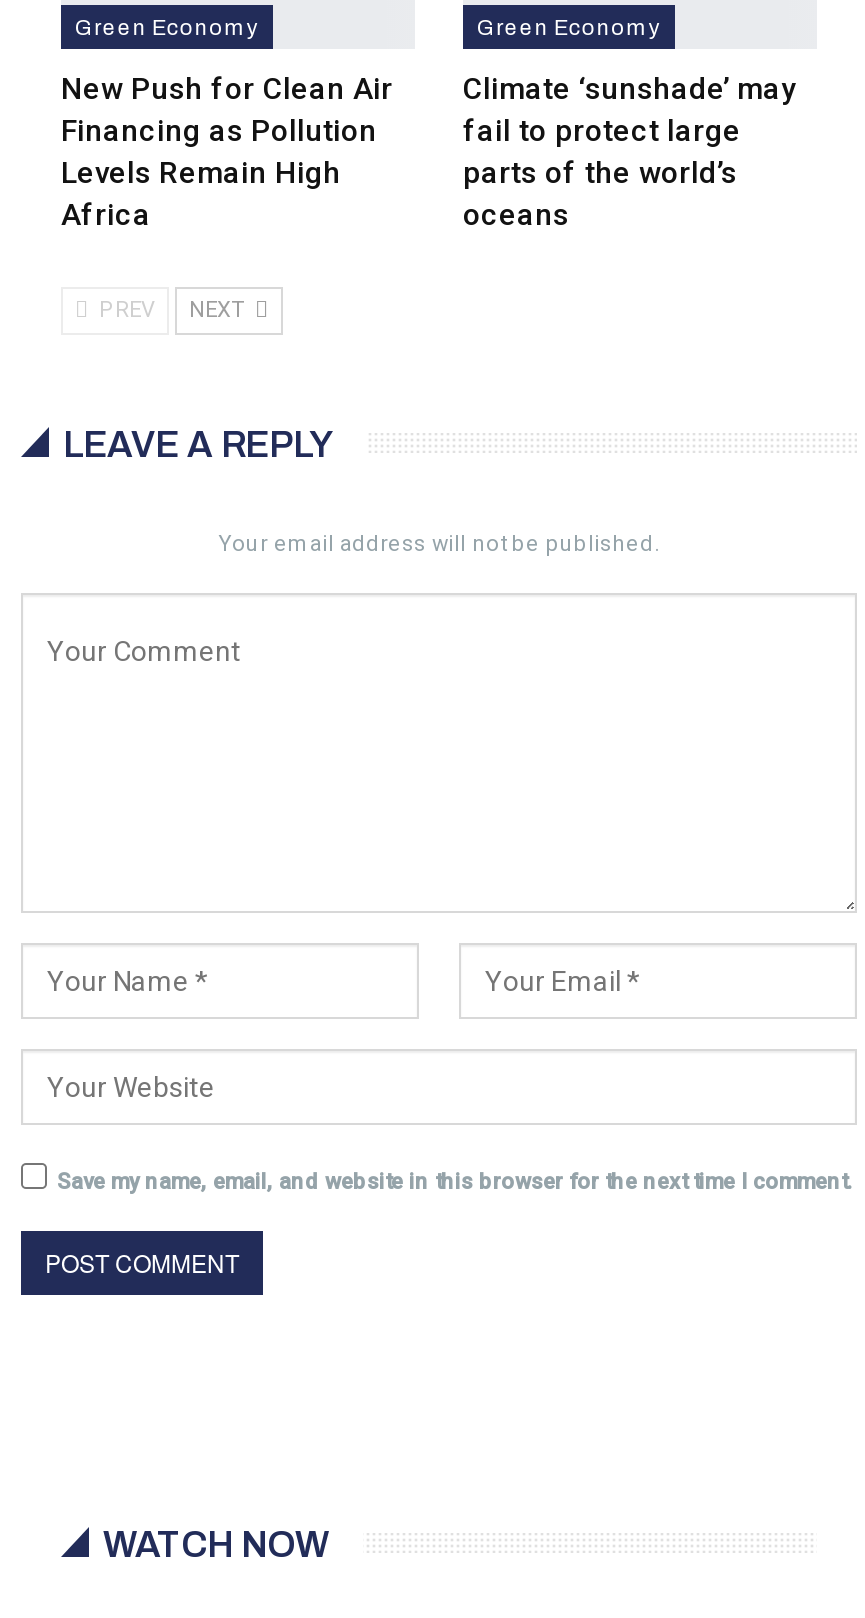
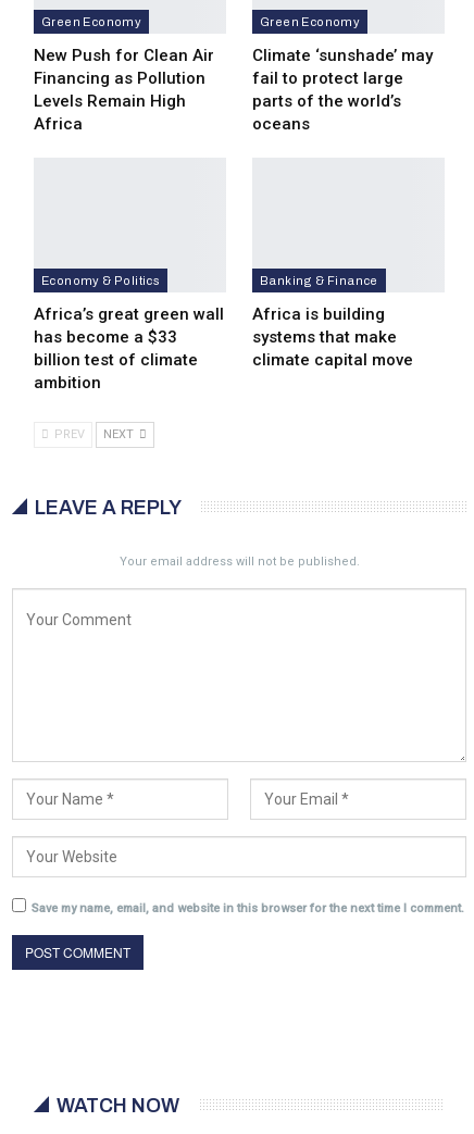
none -> [34,274,224,393] Economy & Politics | Africa’s great green wall | has become a $33 | billion test of climate | ambition
none -> [252,274,413,370] Banking & Finance | Africa is building | systems that make | climate capital move

